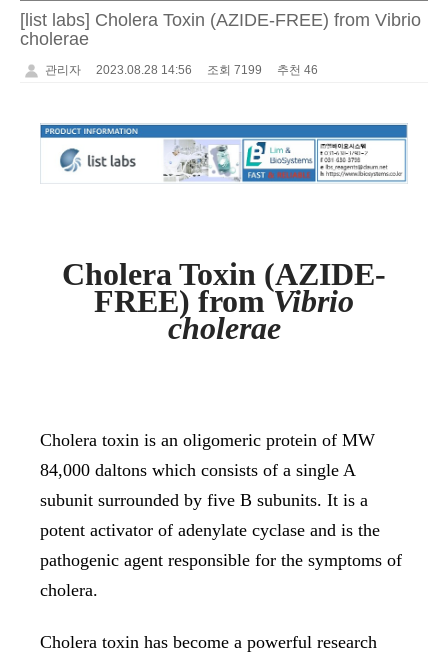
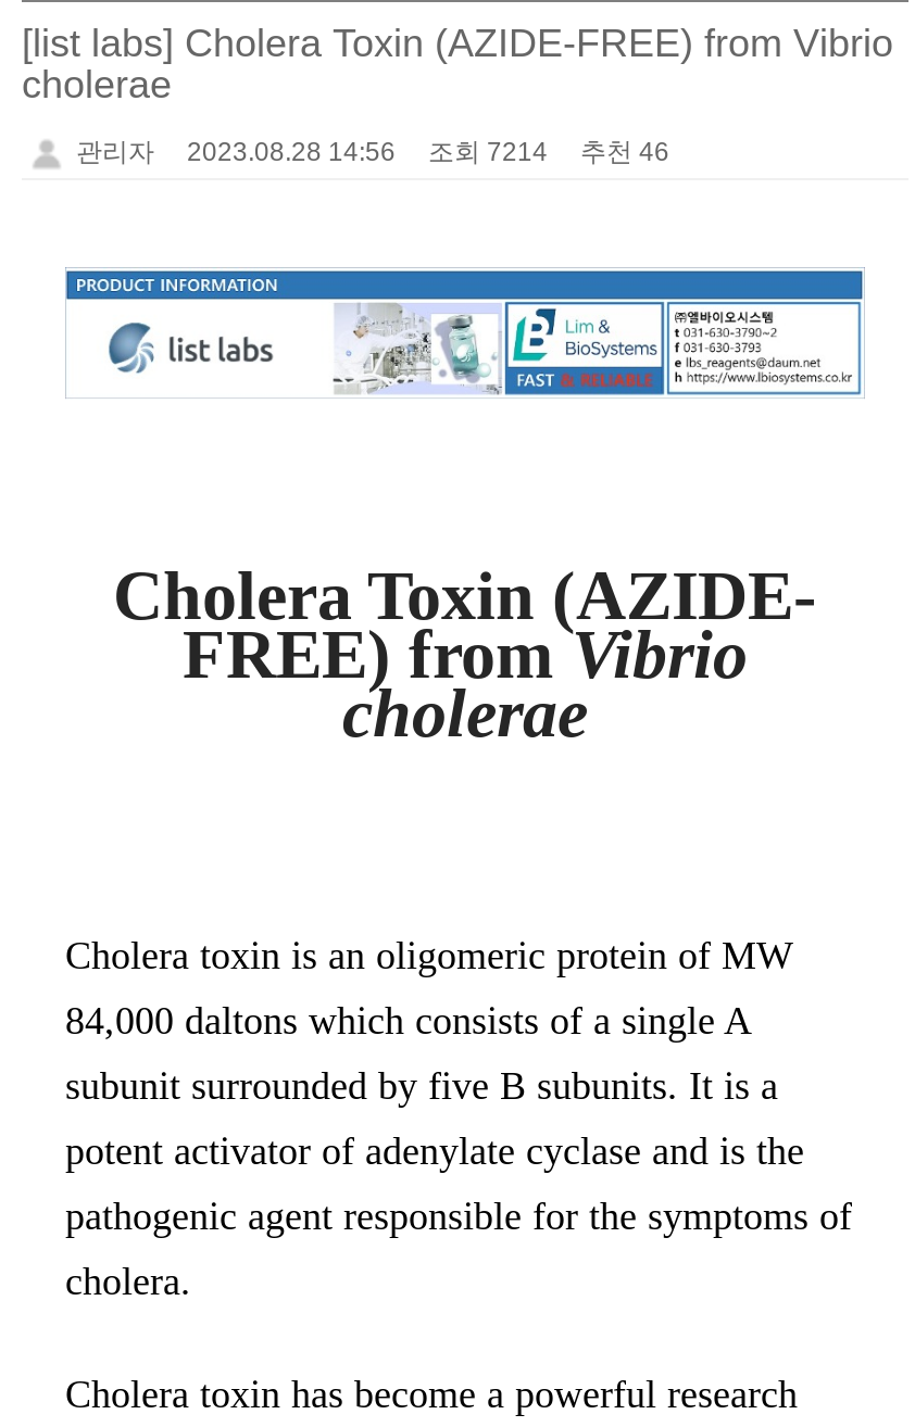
[42,63,318,77] 관리자 2023.08.28 14:56 조회 7199 추천 46 -> [70,137,669,167] 관리자 2023.08.28 14:56 조회 7214 추천 46

